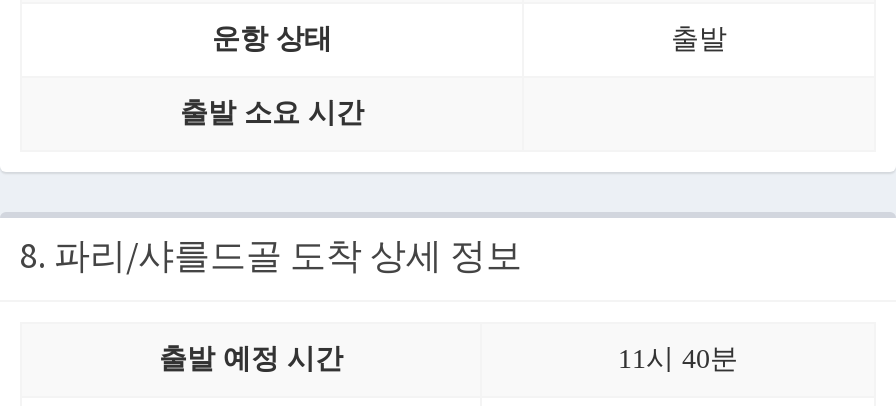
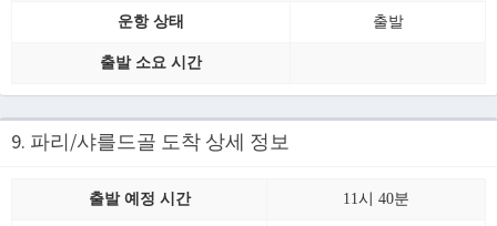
[20,232,522,278] 8. 파리/샤를드골 도착 상세 정보 -> [11,129,290,154] 9. 파리/샤를드골 도착 상세 정보

